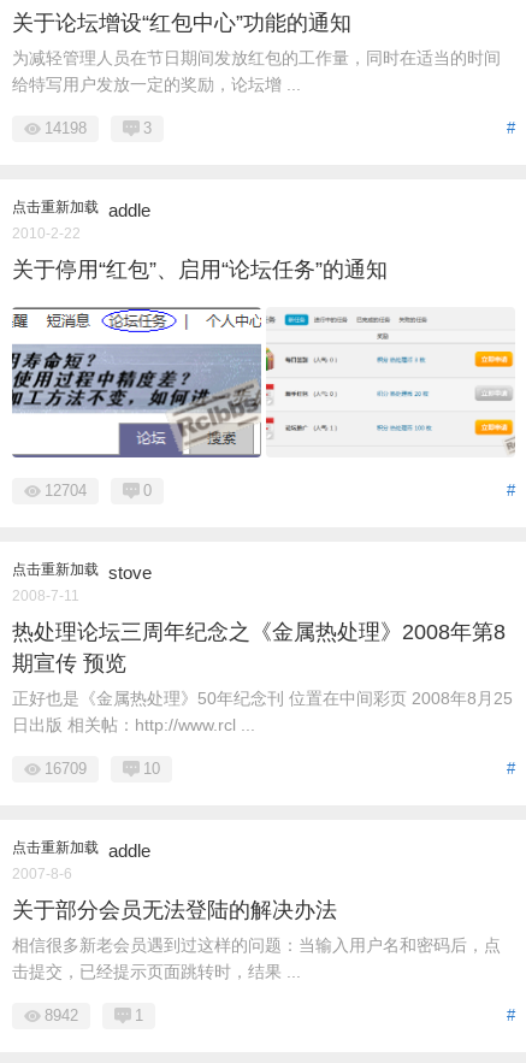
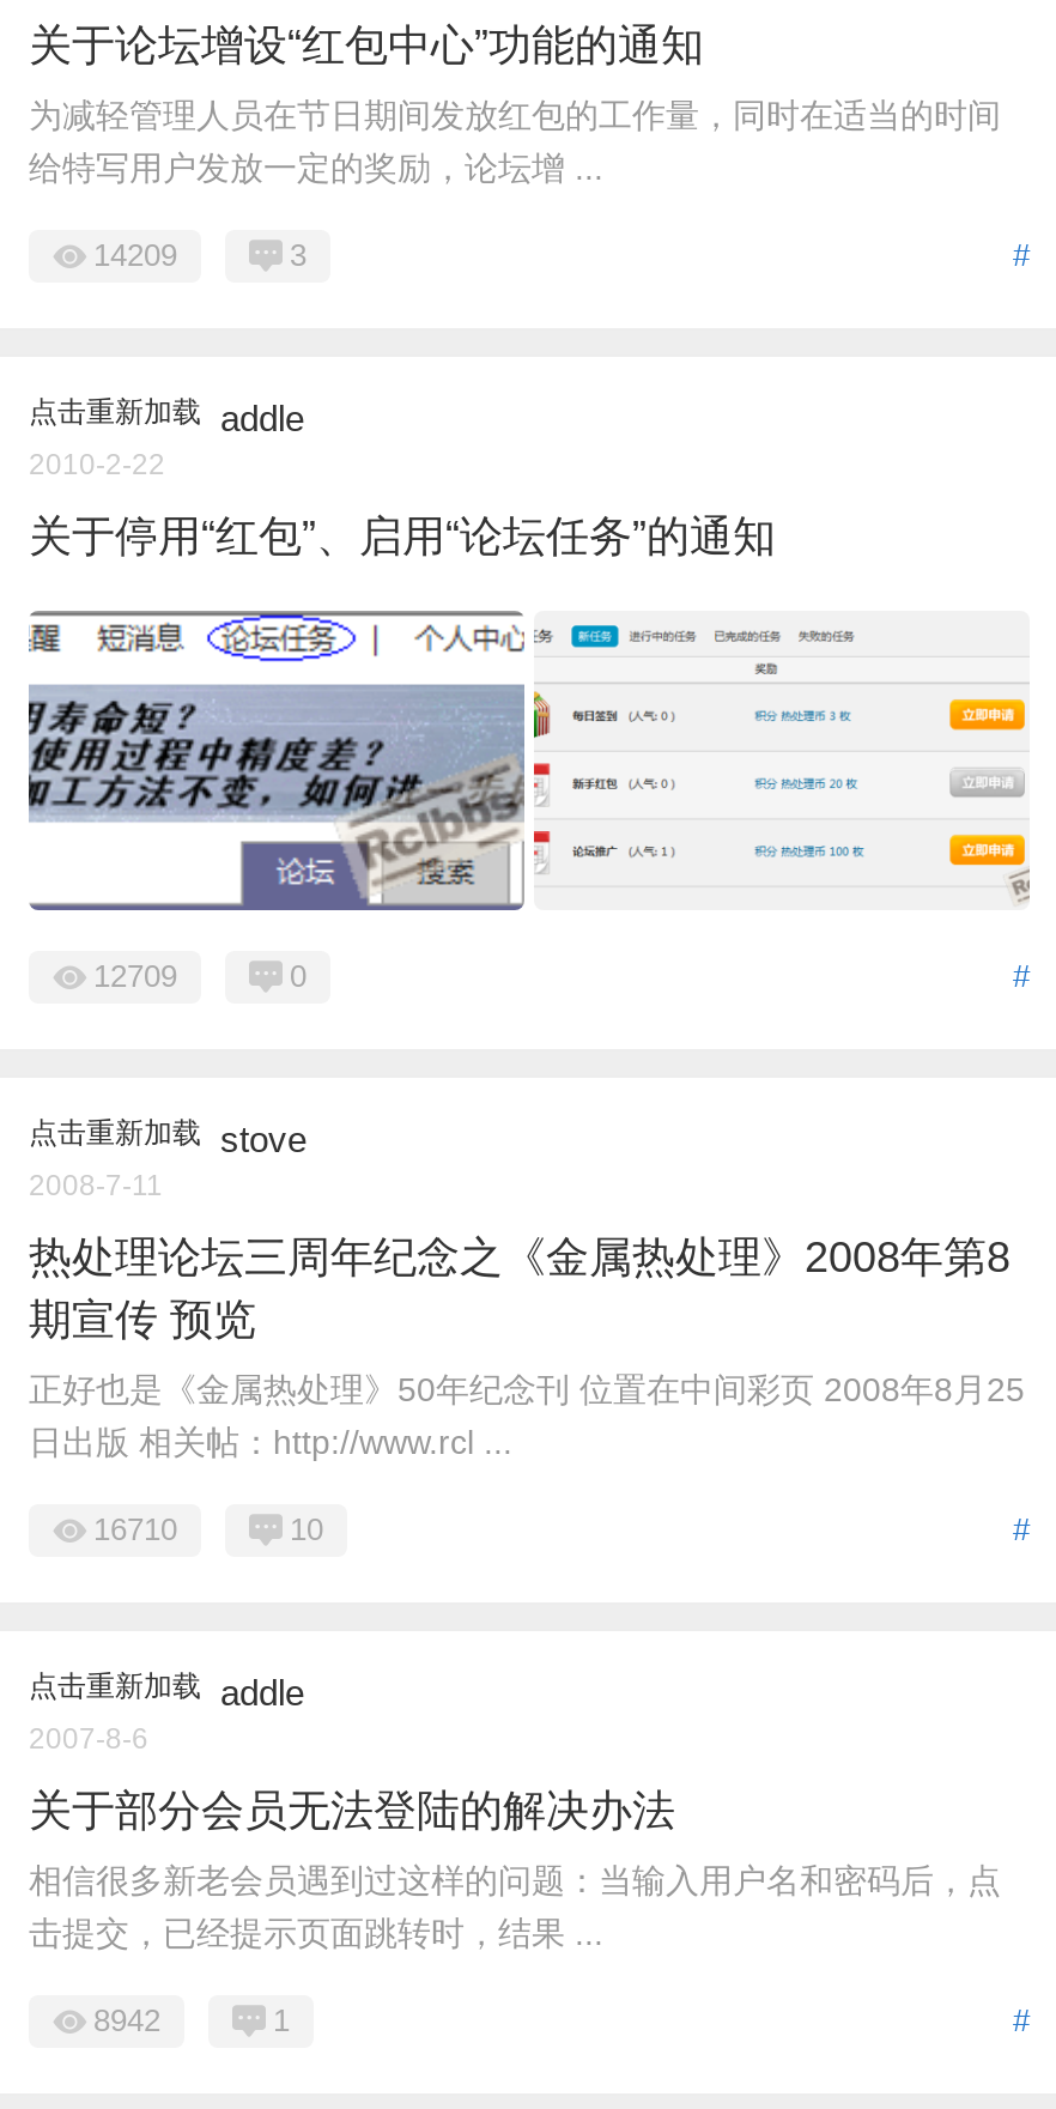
[45,119,87,137] 14198 -> [93,237,177,273] 14209
[45,482,87,500] 12704 -> [93,958,177,994] 12709
[45,760,87,778] 16709 -> [93,1511,177,1547] 16710

